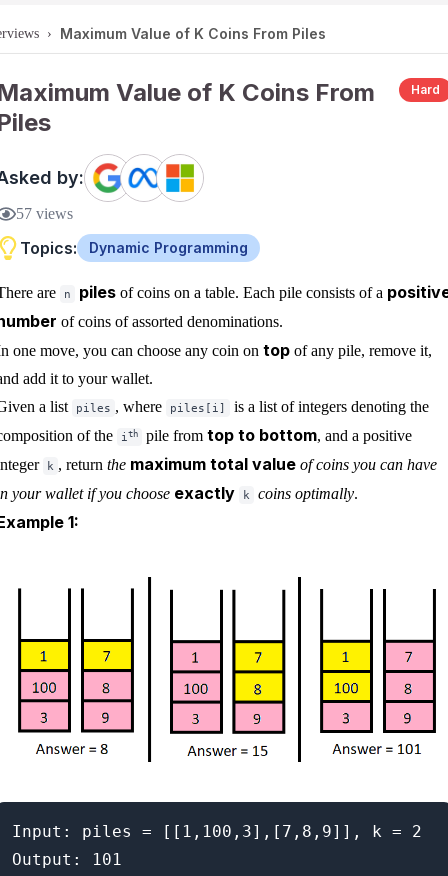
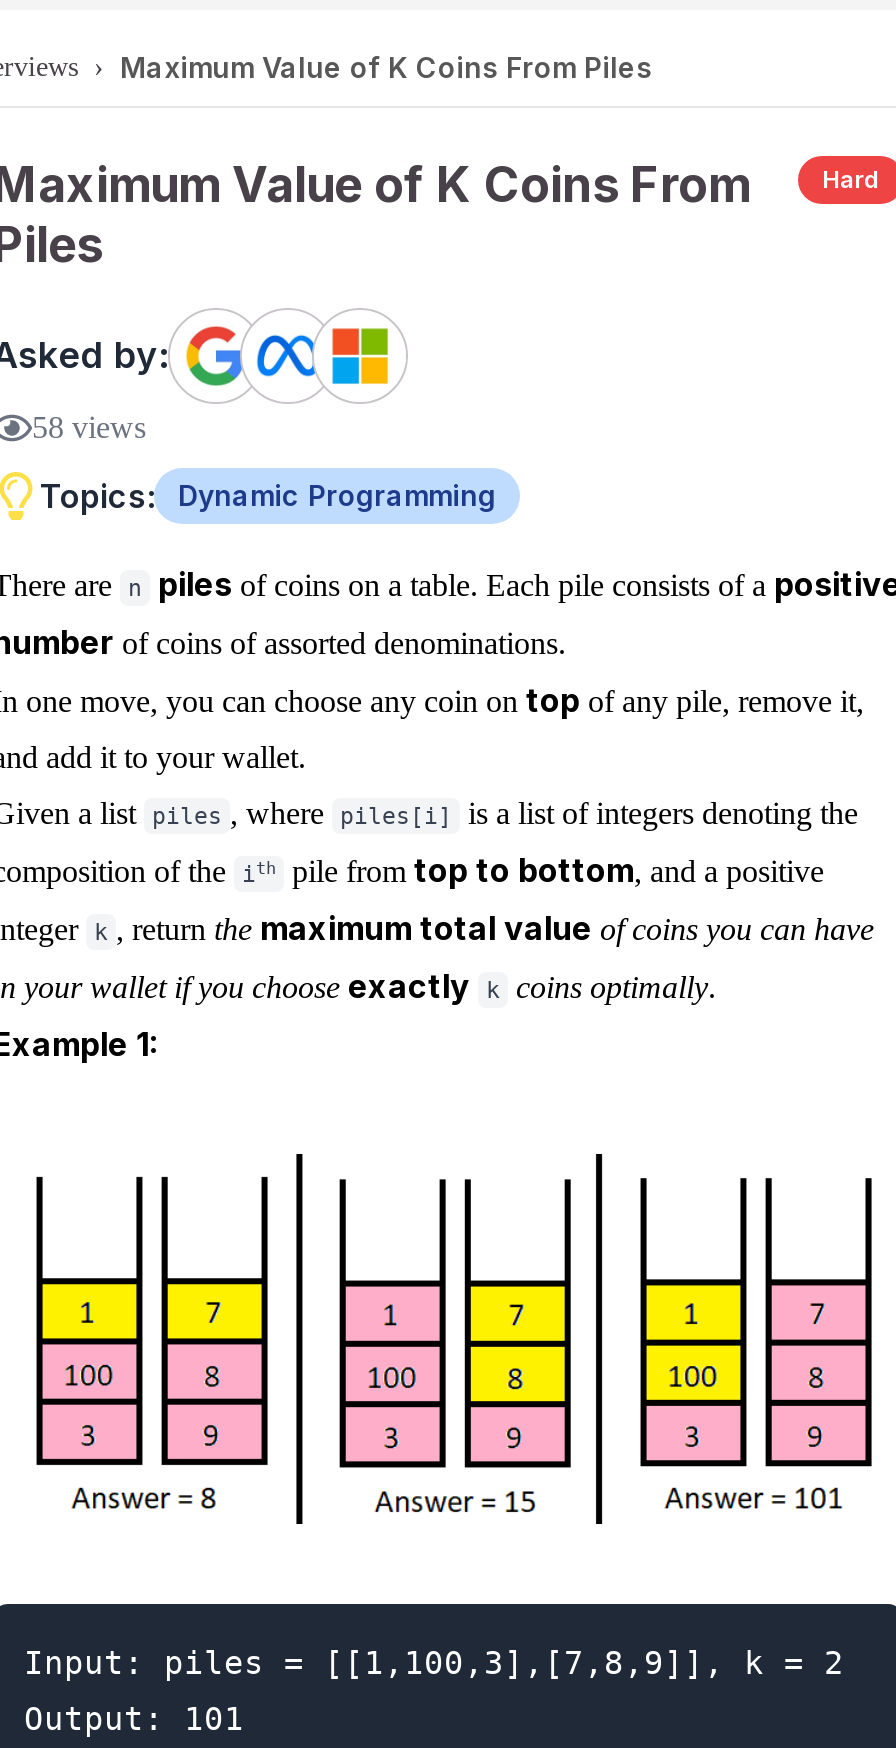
[16,205,73,222] 57 views -> [32,410,146,444] 58 views

